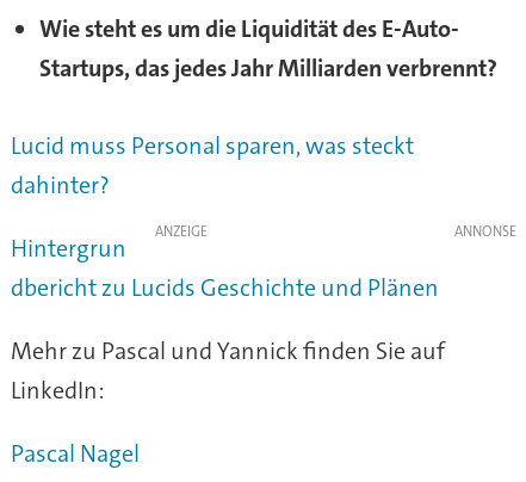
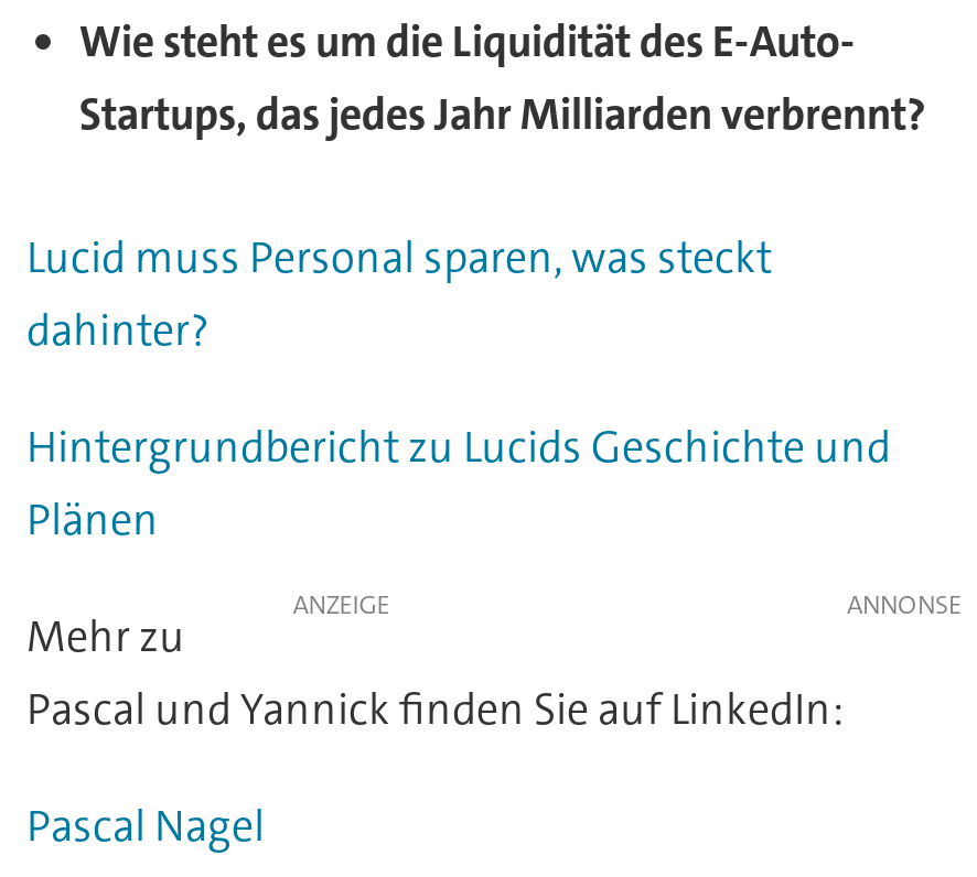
none -> [26,417,891,547] Hintergrundbericht zu Lucids Geschichte und | Plänen
moved [155,222,207,241] -> [293,587,390,622]: ANZEIGE
[11,232,445,405] Hintergrun | dbericht zu Lucids Geschichte und Plänen | Mehr zu Pascal und Yannick finden Sie auf | LinkedIn: -> [26,606,845,736] Mehr zu | Pascal und Yannick finden Sie auf LinkedIn:

